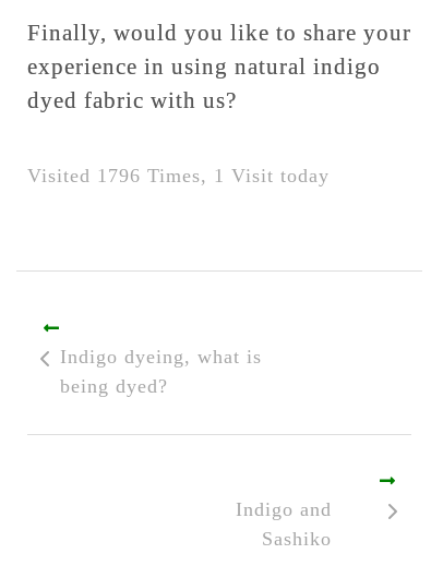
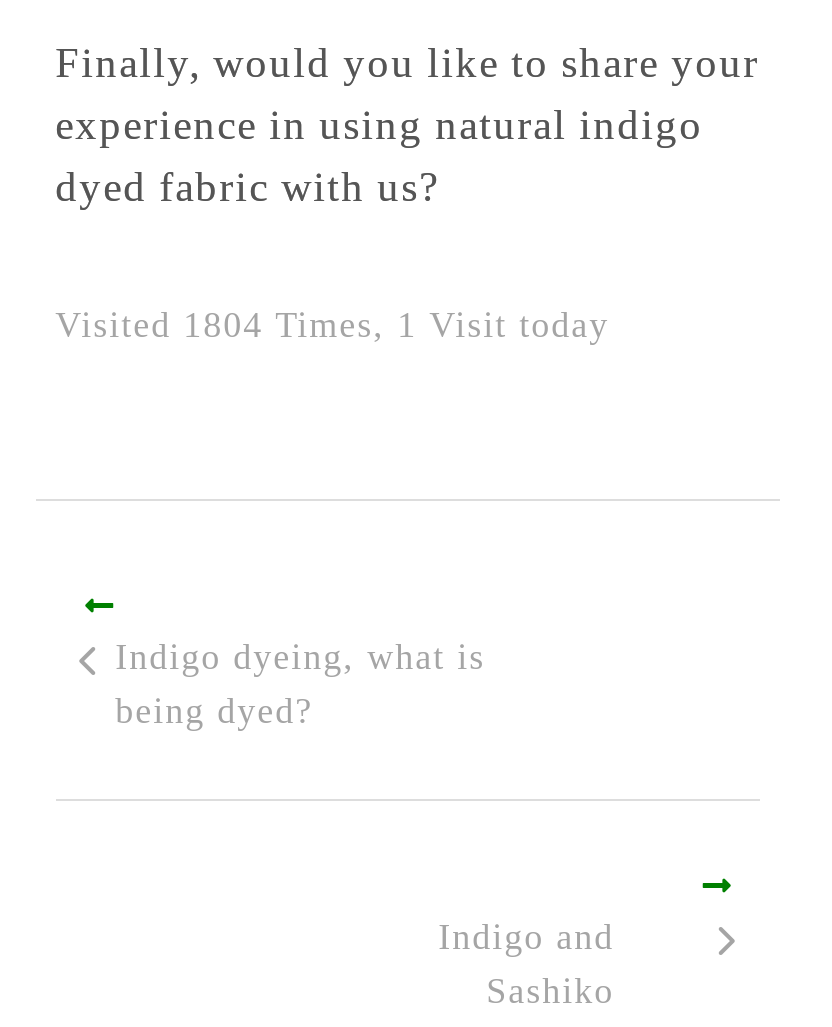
[27,165,329,187] Visited 1796 Times, 1 Visit today -> [55,305,609,345] Visited 1804 Times, 1 Visit today

